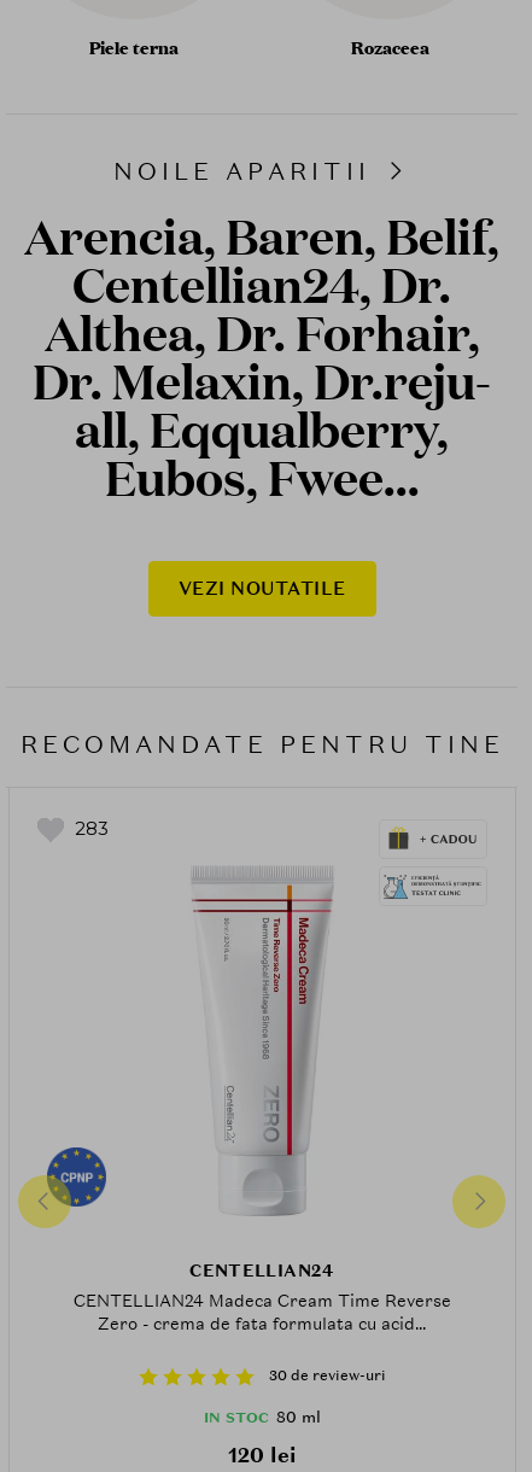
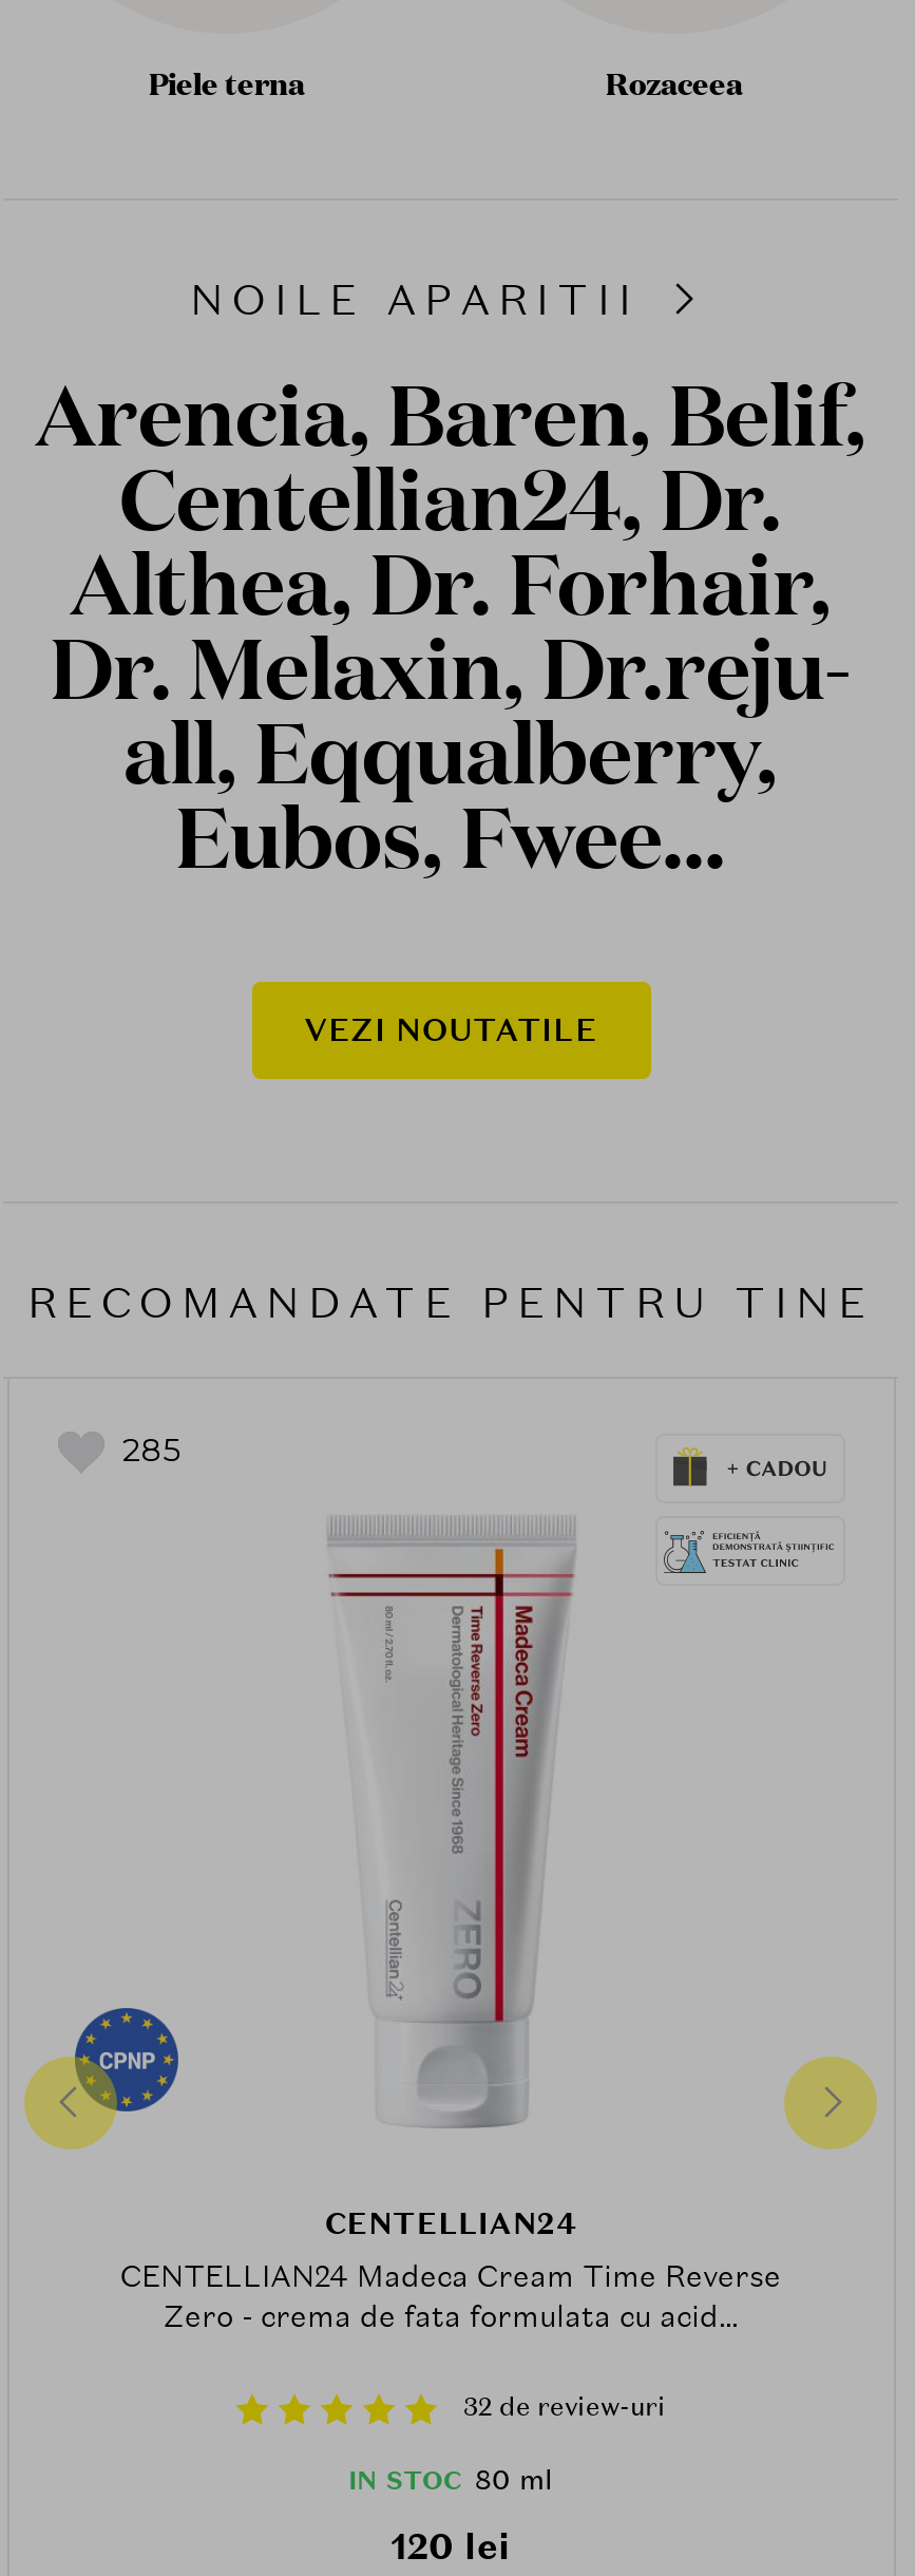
[74,817,108,840] 283 -> [122,1429,182,1469] 285
[268,1366,385,1385] 30 de review-uri -> [463,2391,666,2425] 32 de review-uri

